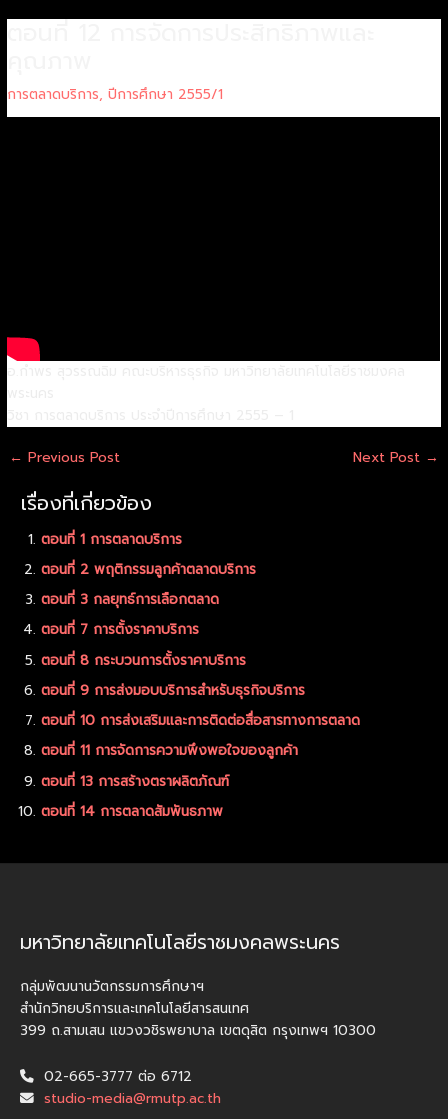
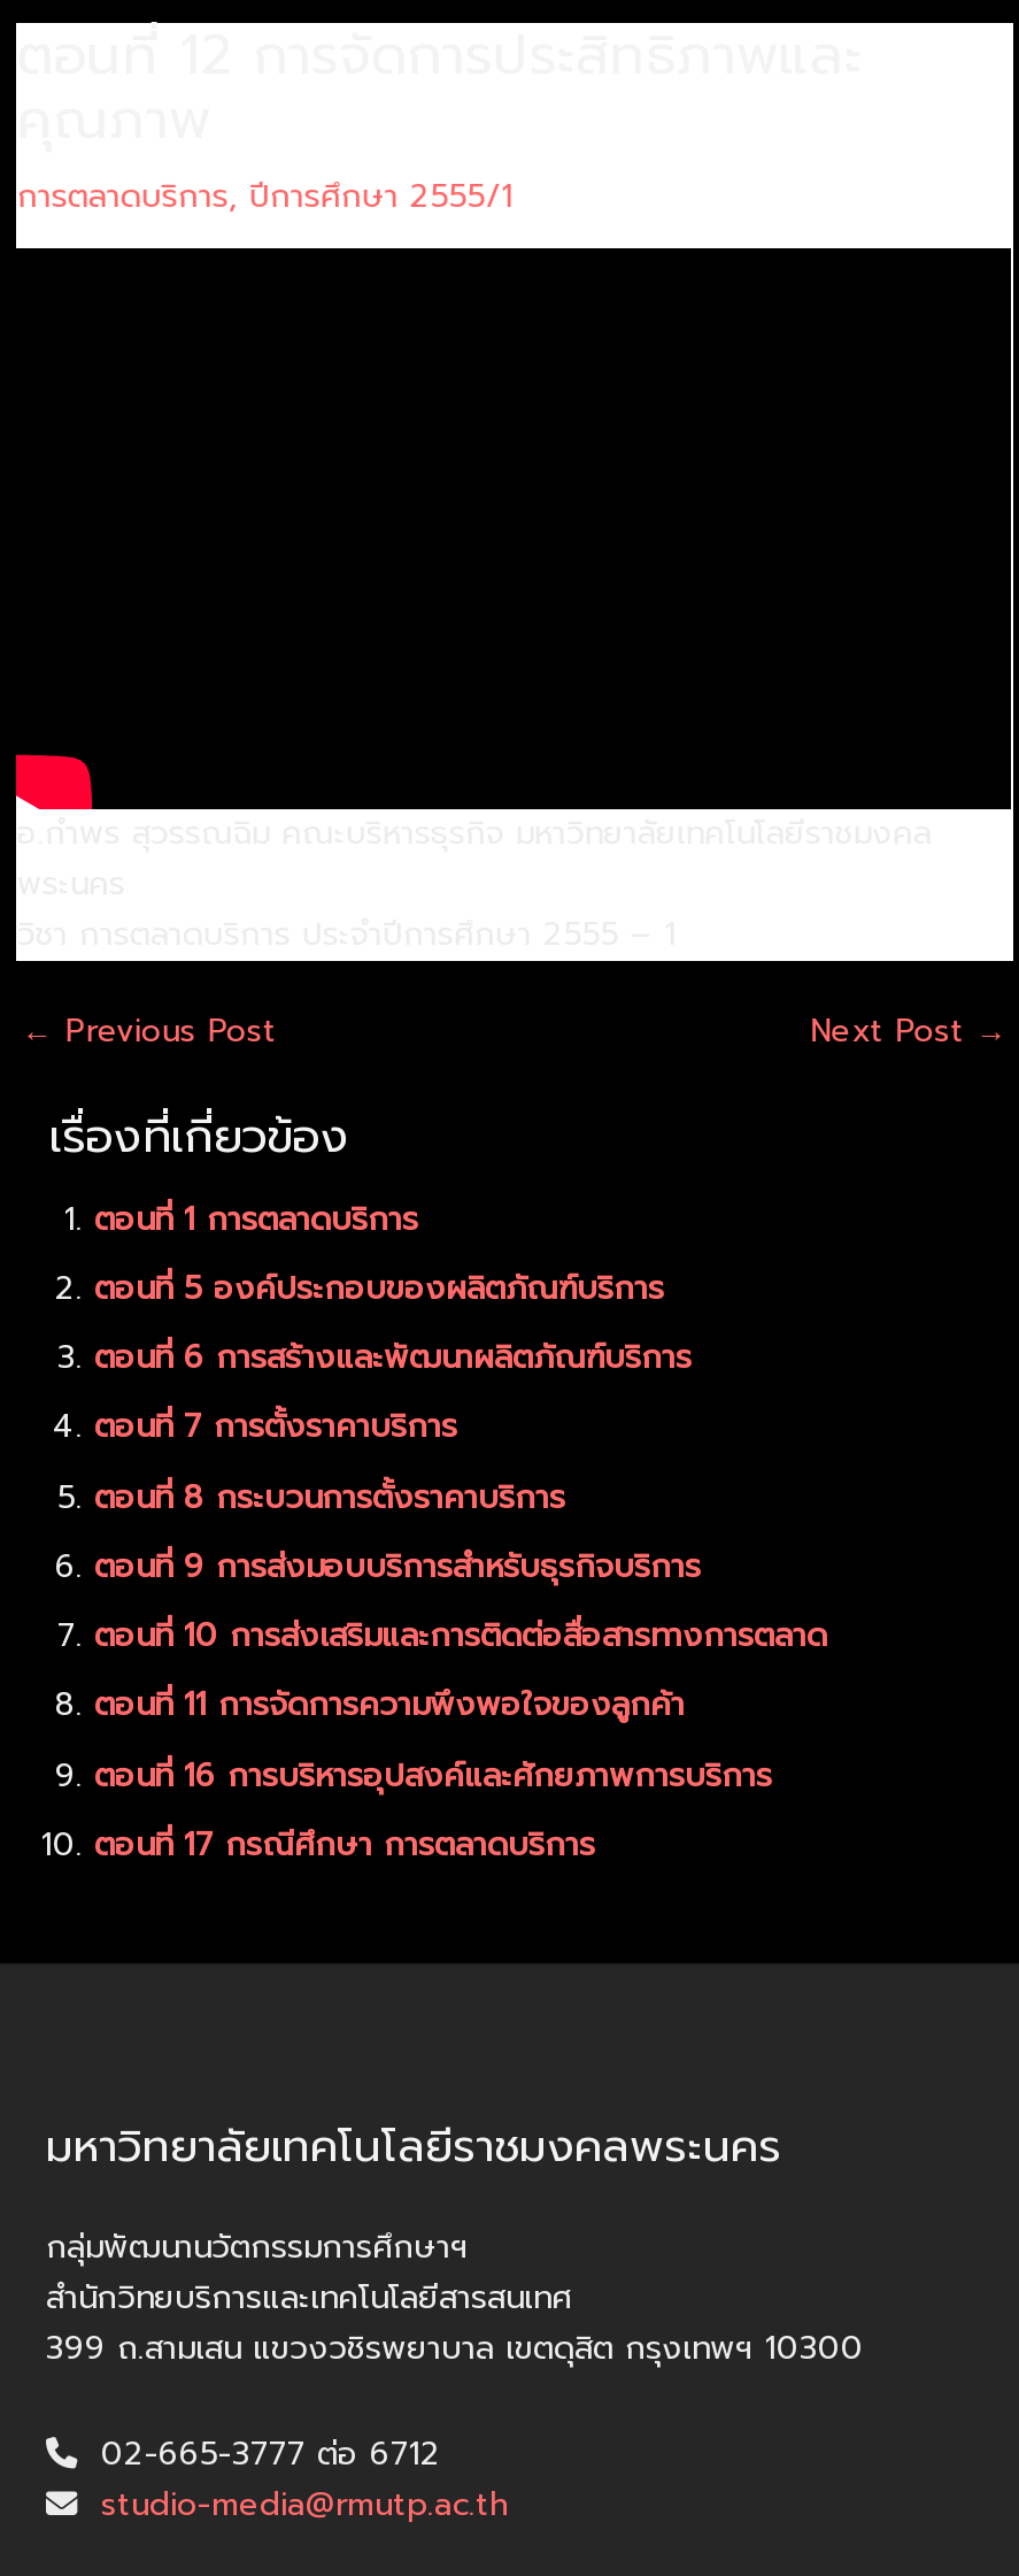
[41,559,256,610] ตอนที่ 2 พฤติกรรมลูกค้าตลาดบริการ | ตอนที่ 3 กลยุทธ์การเลือกตลาด -> [94,1264,692,1382] ตอนที่ 5 องค์ประกอบของผลิตภัณฑ์บริการ | ตอนที่ 6 การสร้างและพัฒนาผลิตภัณฑ์บริการ
[41,771,229,822] ตอนที่ 13 การสร้างตราผลิตภัณฑ์ | ตอนที่ 14 การตลาดสัมพันธภาพ -> [94,1751,772,1869] ตอนที่ 16 การบริหารอุปสงค์และศักยภาพการบริการ | ตอนที่ 17 กรณีศึกษา การตลาดบริการ

